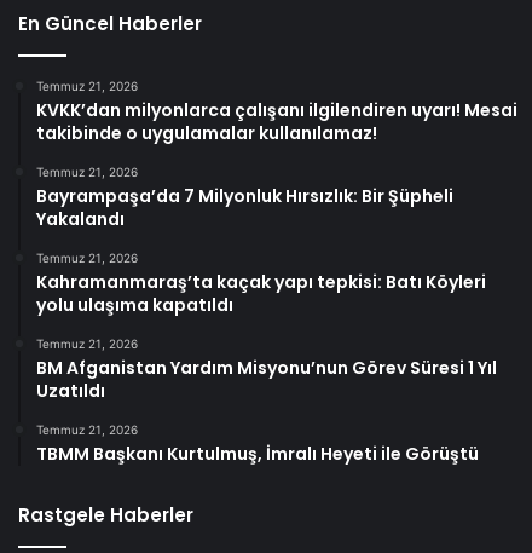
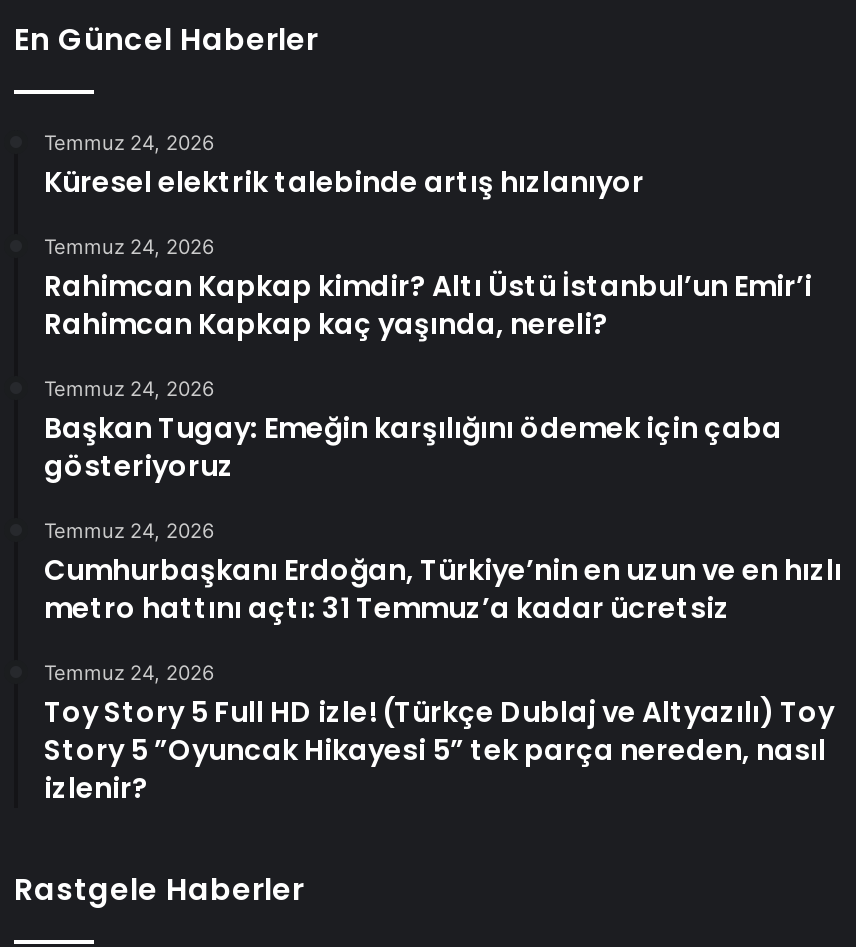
[36,79,517,145] Temmuz 21, 2026 | KVKK’dan milyonlarca çalışanı ilgilendiren uyarı! Mesai | takibinde o uygulamalar kullanılamaz! -> [44,130,644,202] Temmuz 24, 2026 | Küresel elektrik talebinde artış hızlanıyor
[36,165,453,231] Temmuz 21, 2026 | Bayrampaşa’da 7 Milyonluk Hırsızlık: Bir Şüpheli | Yakalandı -> [44,234,812,344] Temmuz 24, 2026 | Rahimcan Kapkap kimdir? Altı Üstü İstanbul’un Emir’i | Rahimcan Kapkap kaç yaşında, nereli?
[36,251,486,317] Temmuz 21, 2026 | Kahramanmaraş’ta kaçak yapı tepkisi: Batı Köyleri | yolu ulaşıma kapatıldı -> [44,376,782,486] Temmuz 24, 2026 | Başkan Tugay: Emeğin karşılığını ödemek için çaba | gösteriyoruz
[36,337,497,403] Temmuz 21, 2026 | BM Afganistan Yardım Misyonu’nun Görev Süresi 1 Yıl | Uzatıldı -> [44,518,842,628] Temmuz 24, 2026 | Cumhurbaşkanı Erdoğan, Türkiye’nin en uzun ve en hızlı | metro hattını açtı: 31 Temmuz’a kadar ücretsiz
[36,422,479,466] Temmuz 21, 2026 | TBMM Başkanı Kurtulmuş, İmralı Heyeti ile Görüştü -> [44,660,834,808] Temmuz 24, 2026 | Toy Story 5 Full HD izle! (Türkçe Dublaj ve Altyazılı) Toy | Story 5 ”Oyuncak Hikayesi 5” tek parça nereden, nasıl | izlenir?

